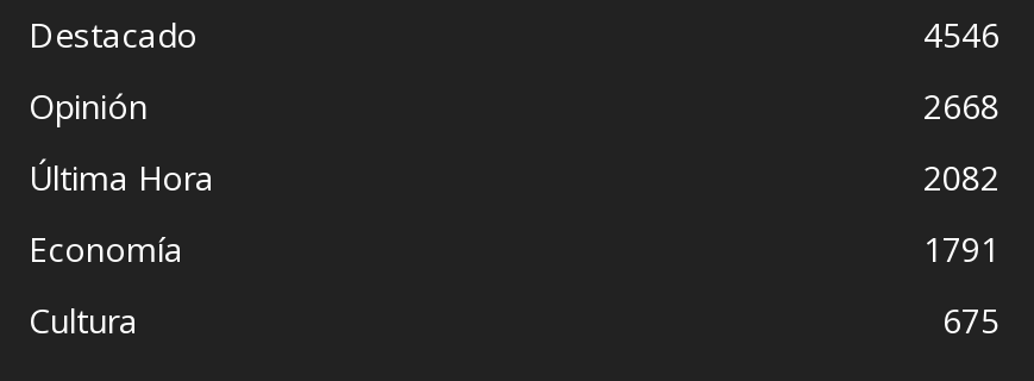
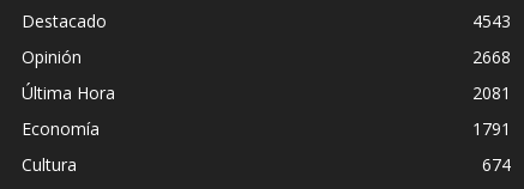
[923,12,999,57] 4546 -> [472,10,511,32] 4543
[923,155,999,200] 2082 -> [472,81,511,104] 2081
[942,298,999,343] 675 -> [482,153,511,176] 674

